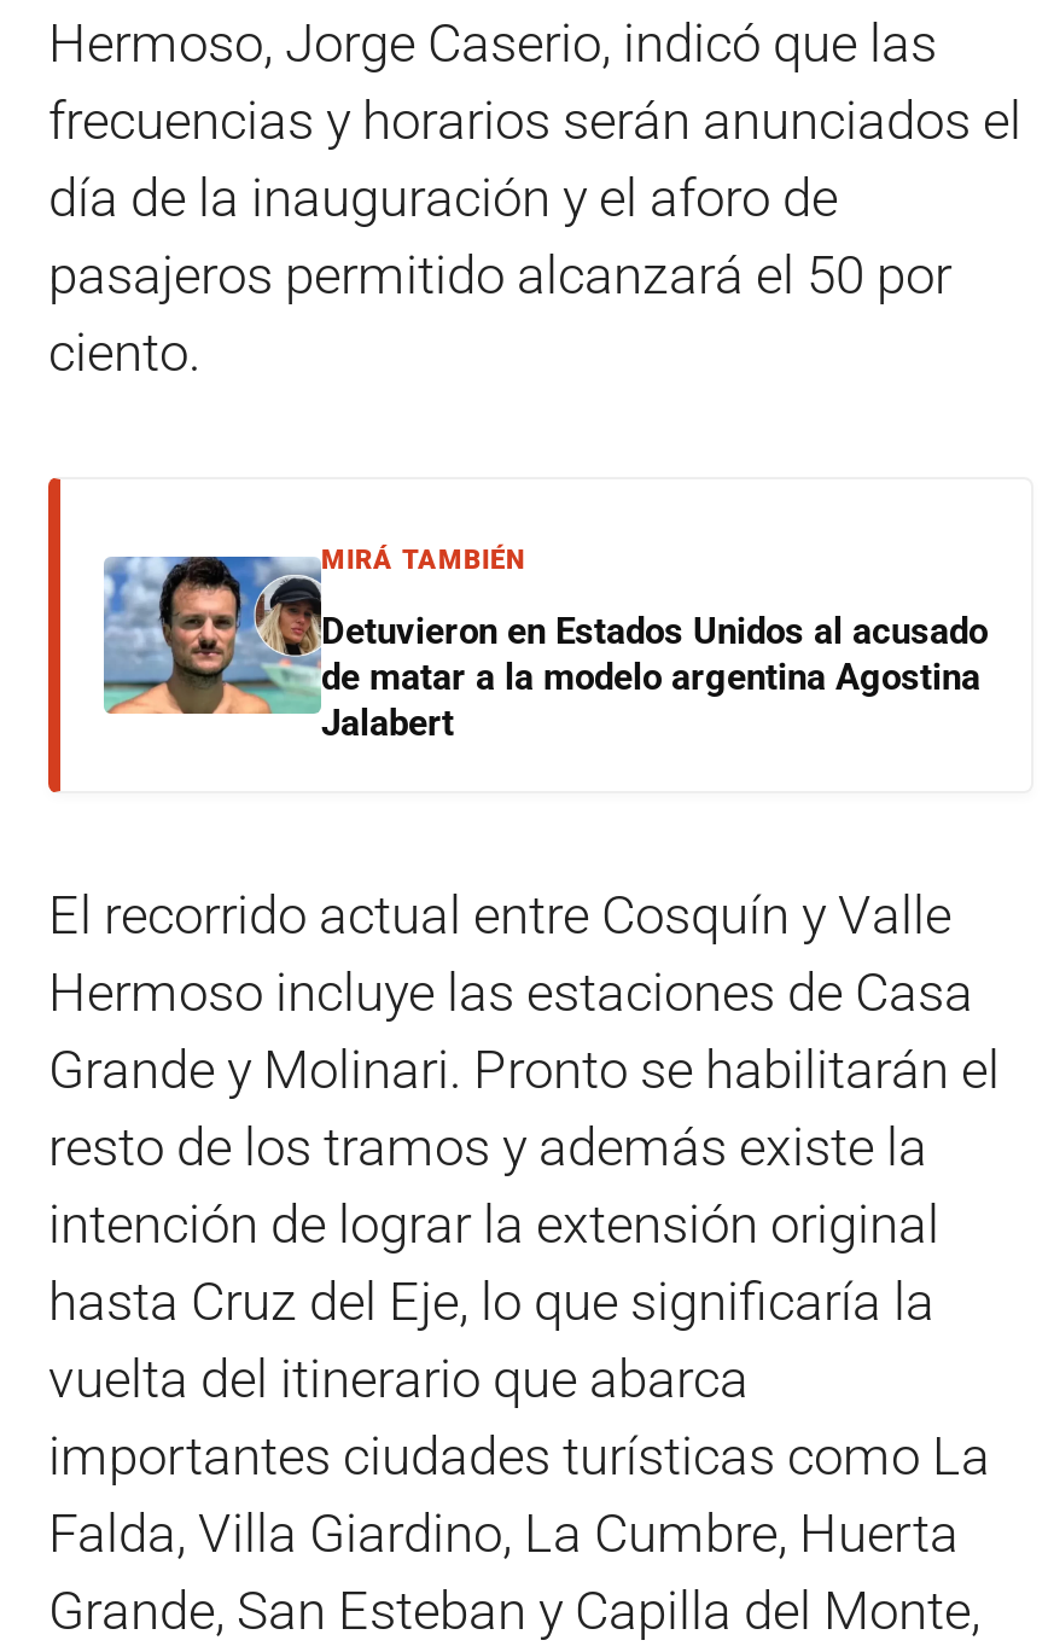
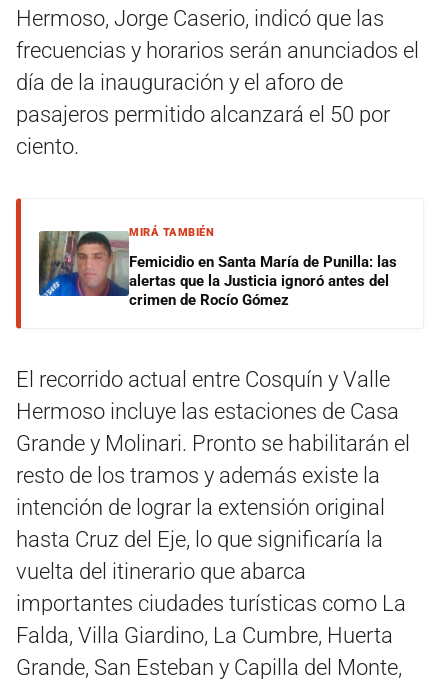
[101,555,988,746] [image] | Detuvieron en Estados Unidos al acusado | de matar a la modelo argentina Agostina | Jalabert -> [38,230,397,309] [image] | Femicidio en Santa María de Punilla: las | alertas que la Justicia ignoró antes del | crimen de Rocío Gómez

